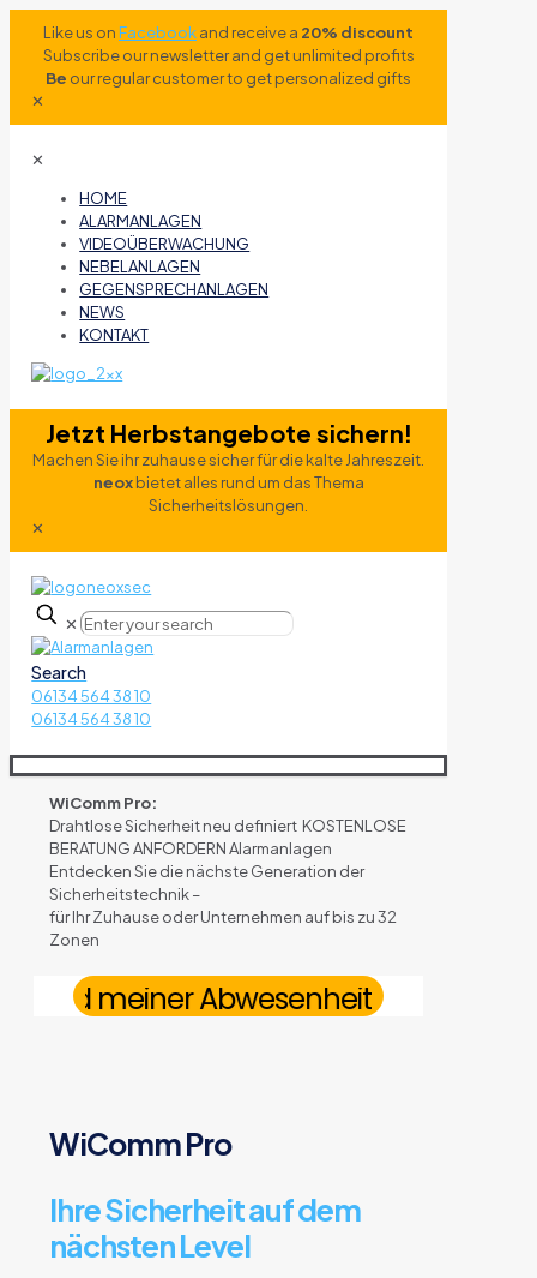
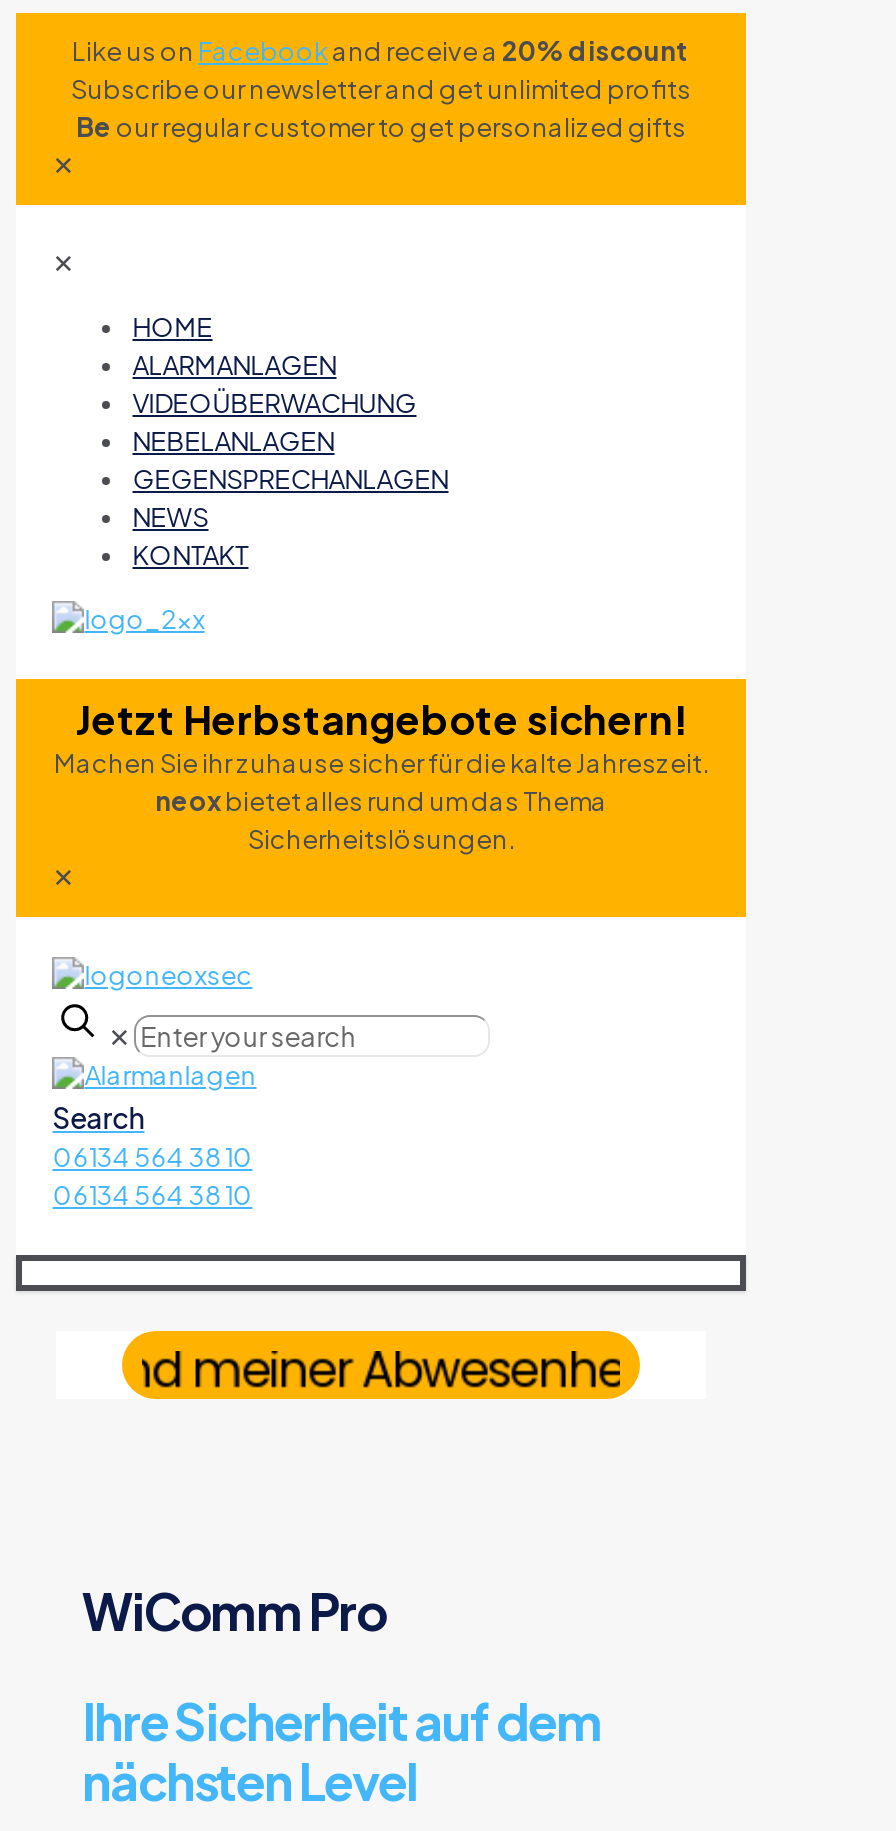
[49,793,406,949] WiComm Pro: | Drahtlose Sicherheit neu definiert KOSTENLOSE | BERATUNG ANFORDERN Alarmanlagen | Entdecken Sie die nächste Generation der | Sicherheitstechnik – | für Ihr Zuhause oder Unternehmen auf bis zu 32 | Zonen -> none

